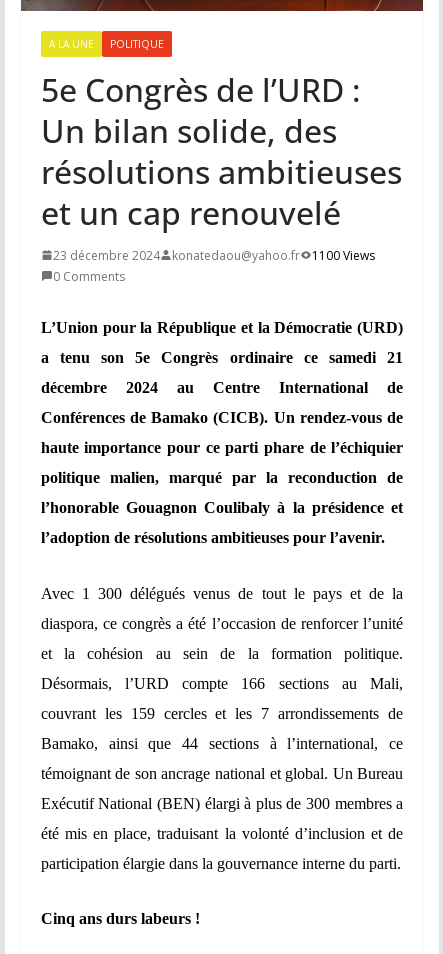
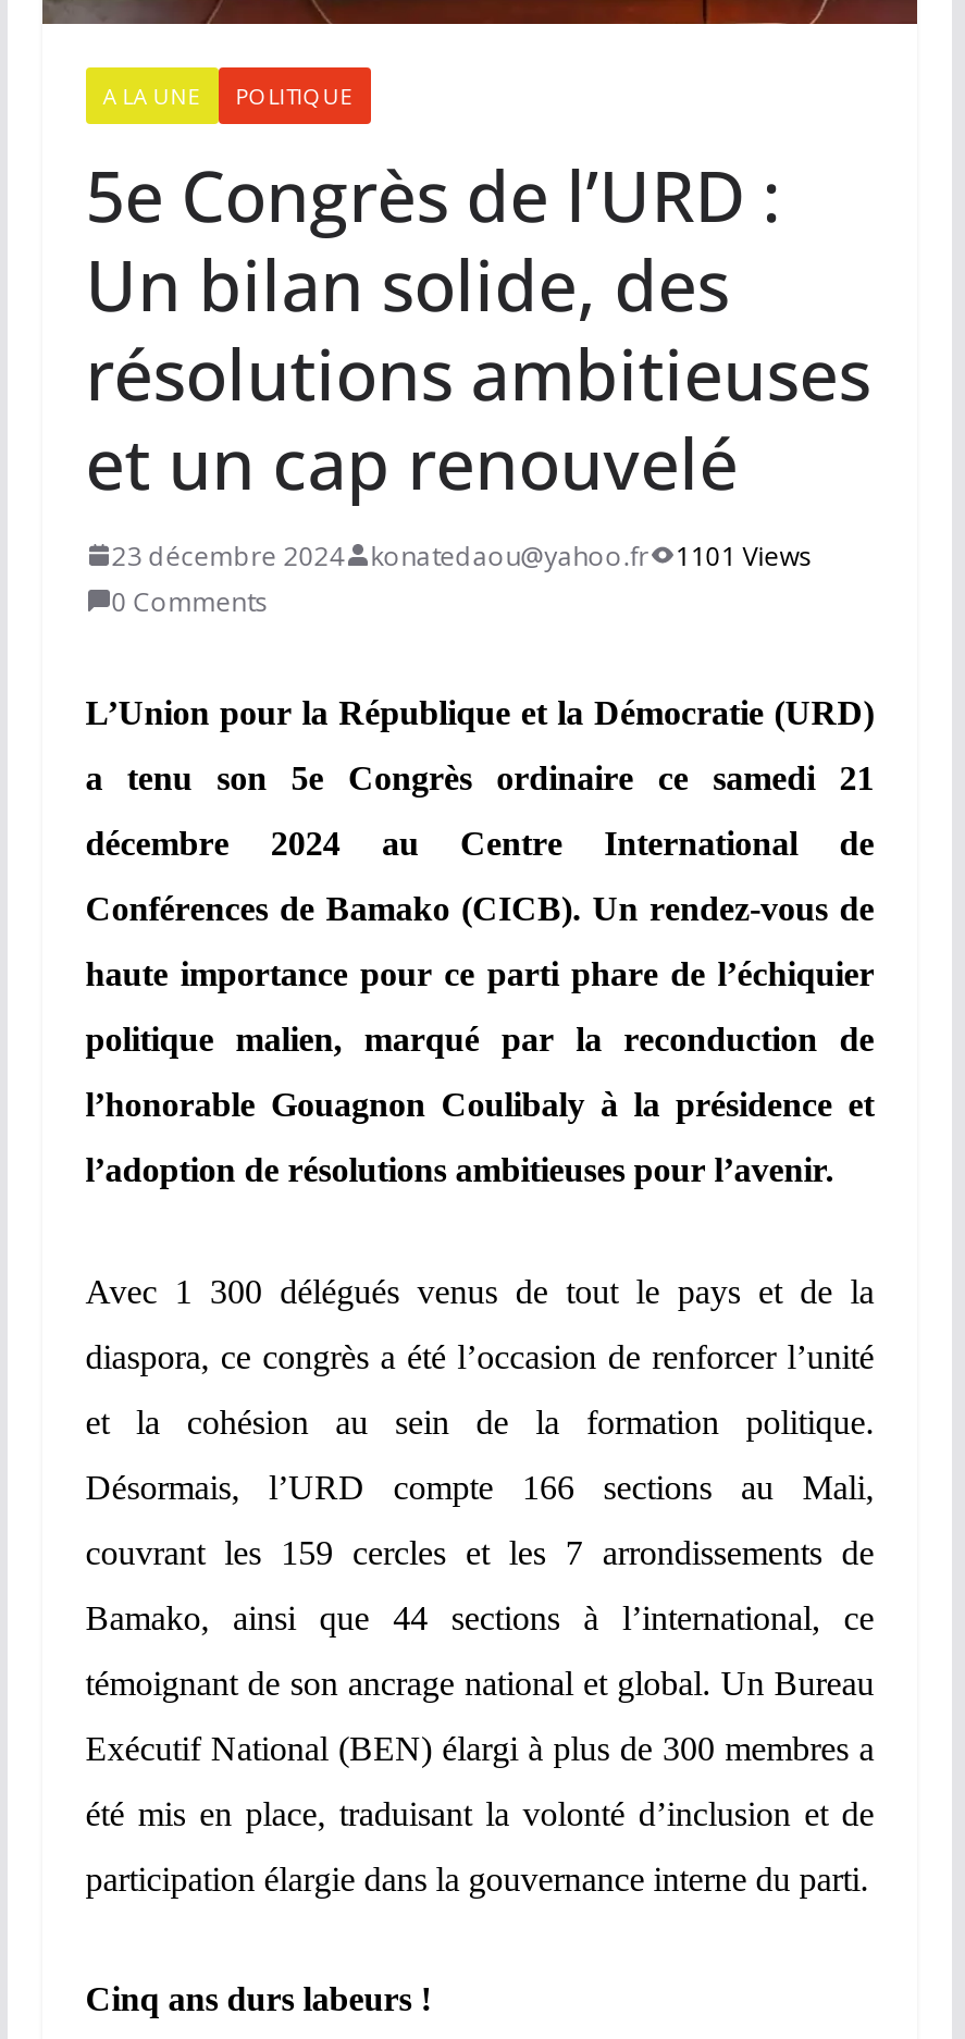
[53,247,375,264] 23 décembre 2024 konatedaou@yahoo.fr 1100 Views -> [111,537,812,574] 23 décembre 2024 konatedaou@yahoo.fr 1101 Views

